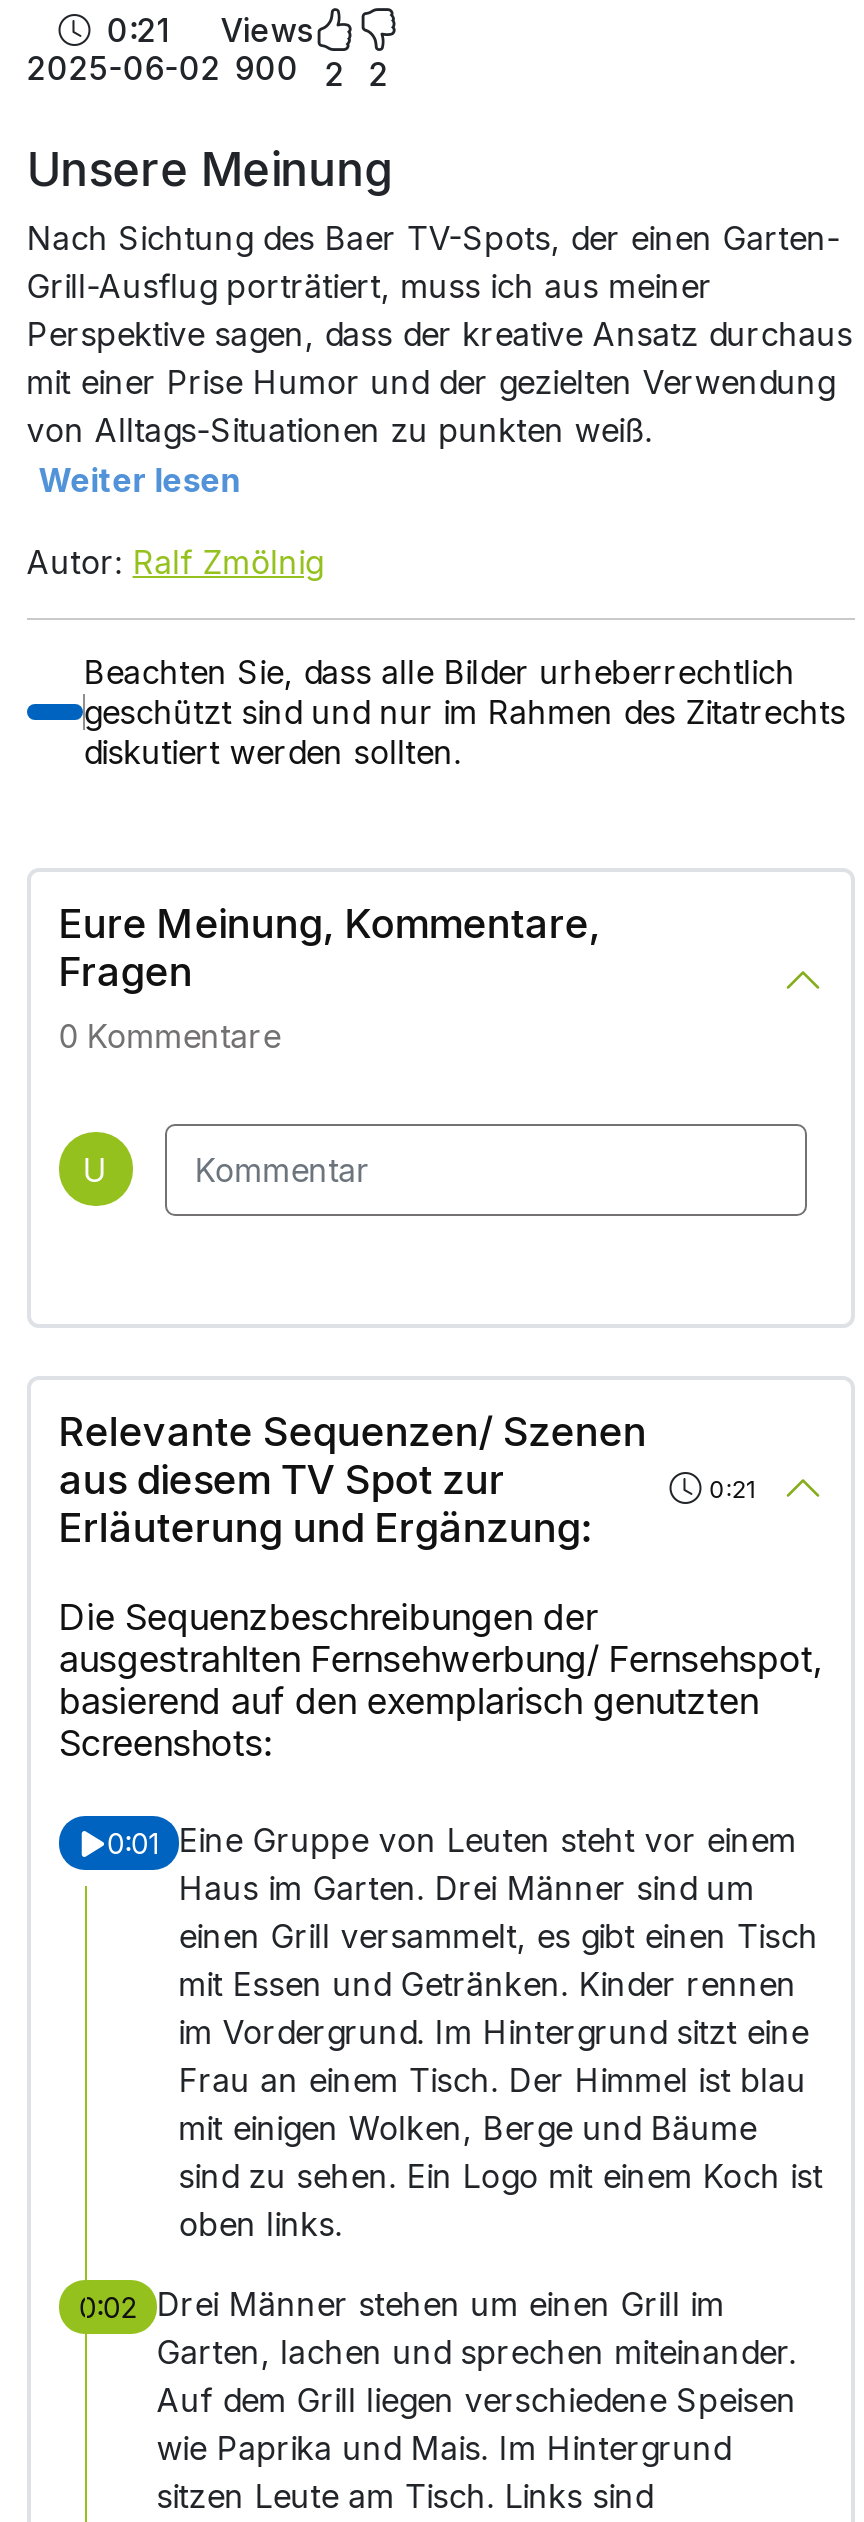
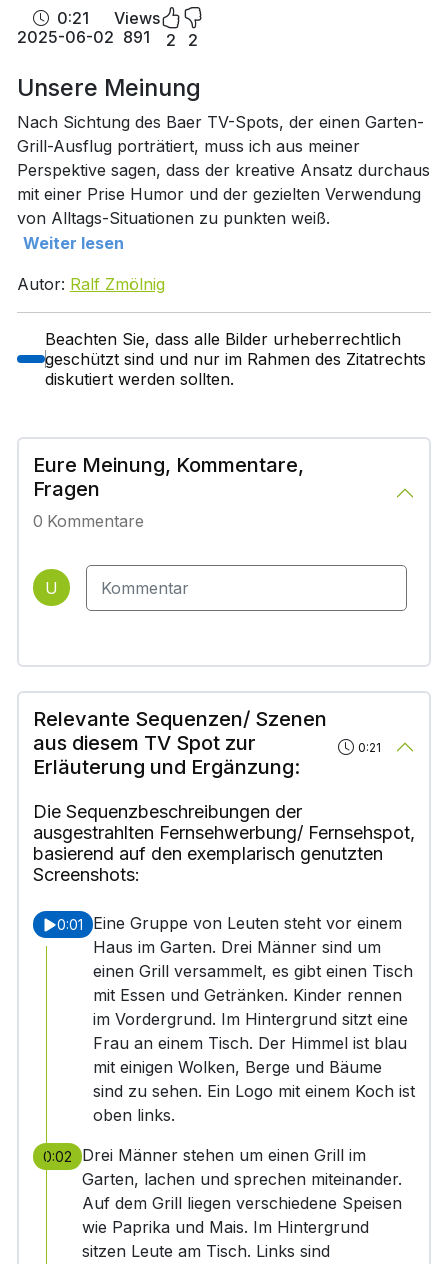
[27,47,389,94] 2025-06-02 900 2 2 -> [17,26,198,50] 2025-06-02 891 2 2

